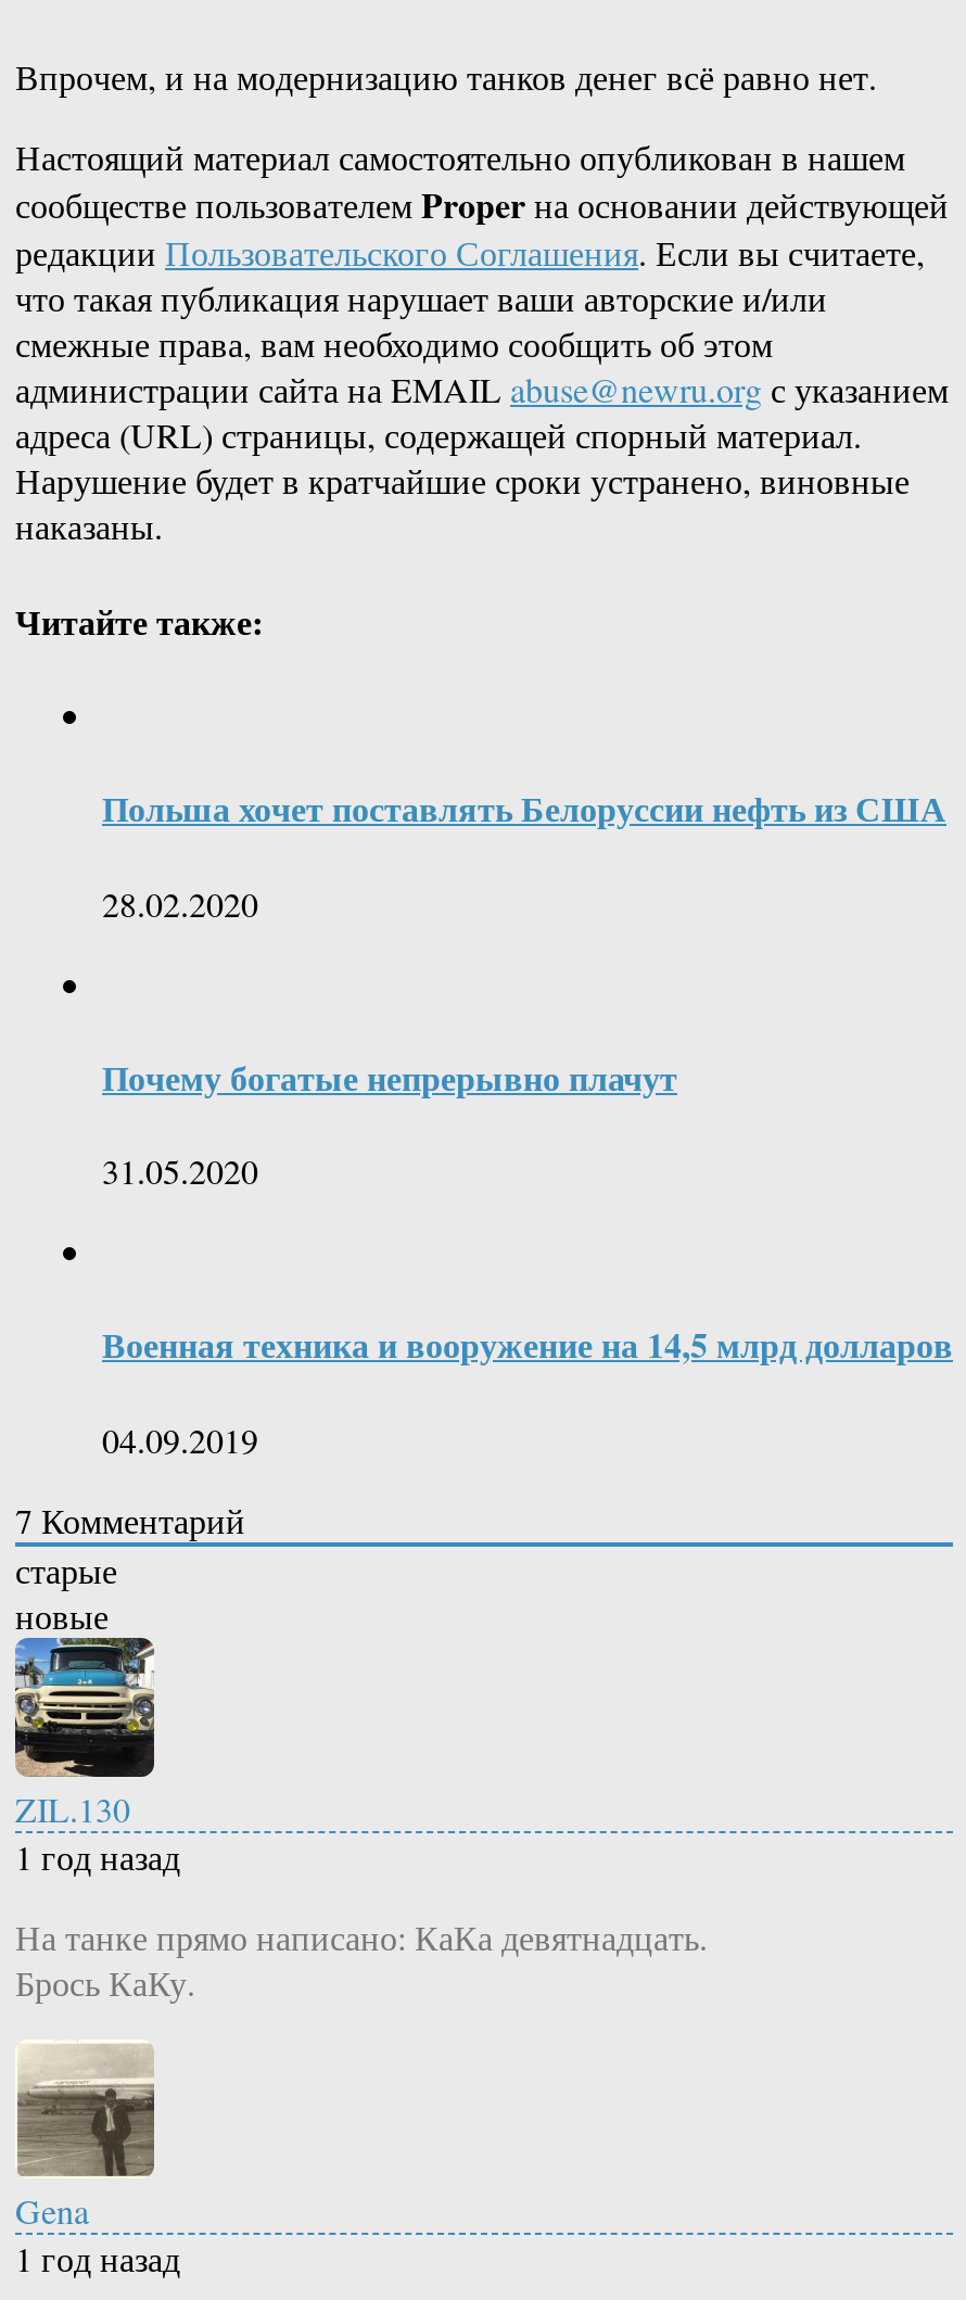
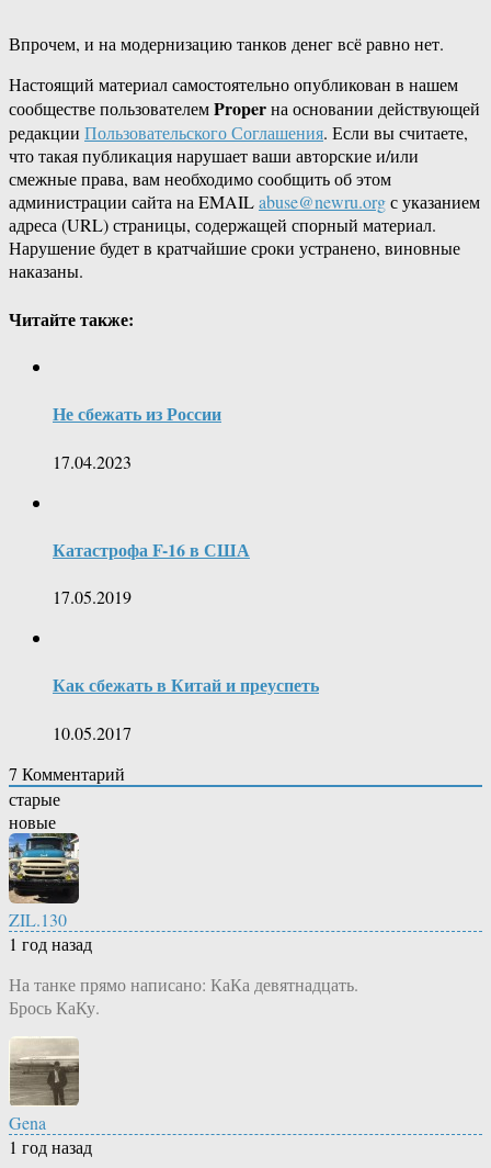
[102,783,946,833] Польша хочет поставлять Белоруссии нефть из США -> [53,401,221,426] Не сбежать из России
[102,879,258,925] 28.02.2020 -> [53,450,132,473] 17.04.2023
[102,1051,677,1101] Почему богатые непрерывно плачут -> [53,537,250,562] Катастрофа F-16 в США
[102,1147,258,1193] 31.05.2020 -> [53,585,132,608] 17.05.2019
[102,1319,953,1369] Военная техника и вооружение на 14,5 млрд долларов -> [53,672,319,697] Как сбежать в Китай и преуспеть
[102,1416,258,1461] 04.09.2019 -> [53,721,132,744] 10.05.2017

